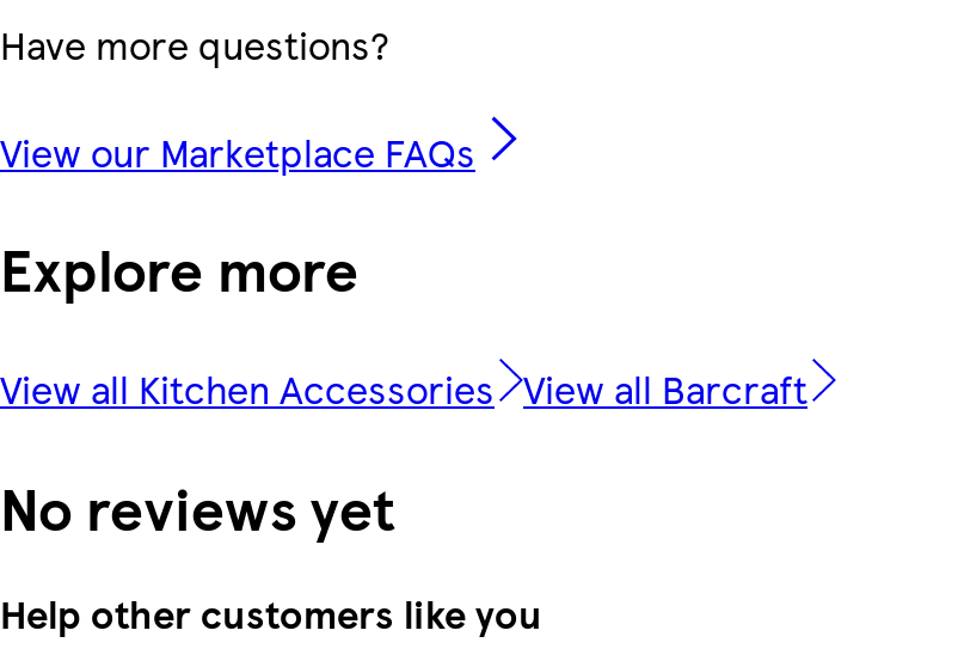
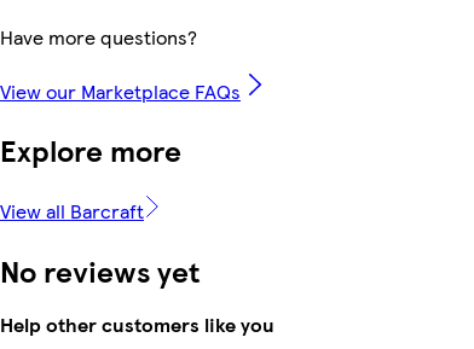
[0,361,807,416] View all Kitchen Accessories View all Barcraft -> [0,197,144,225] View all Barcraft

